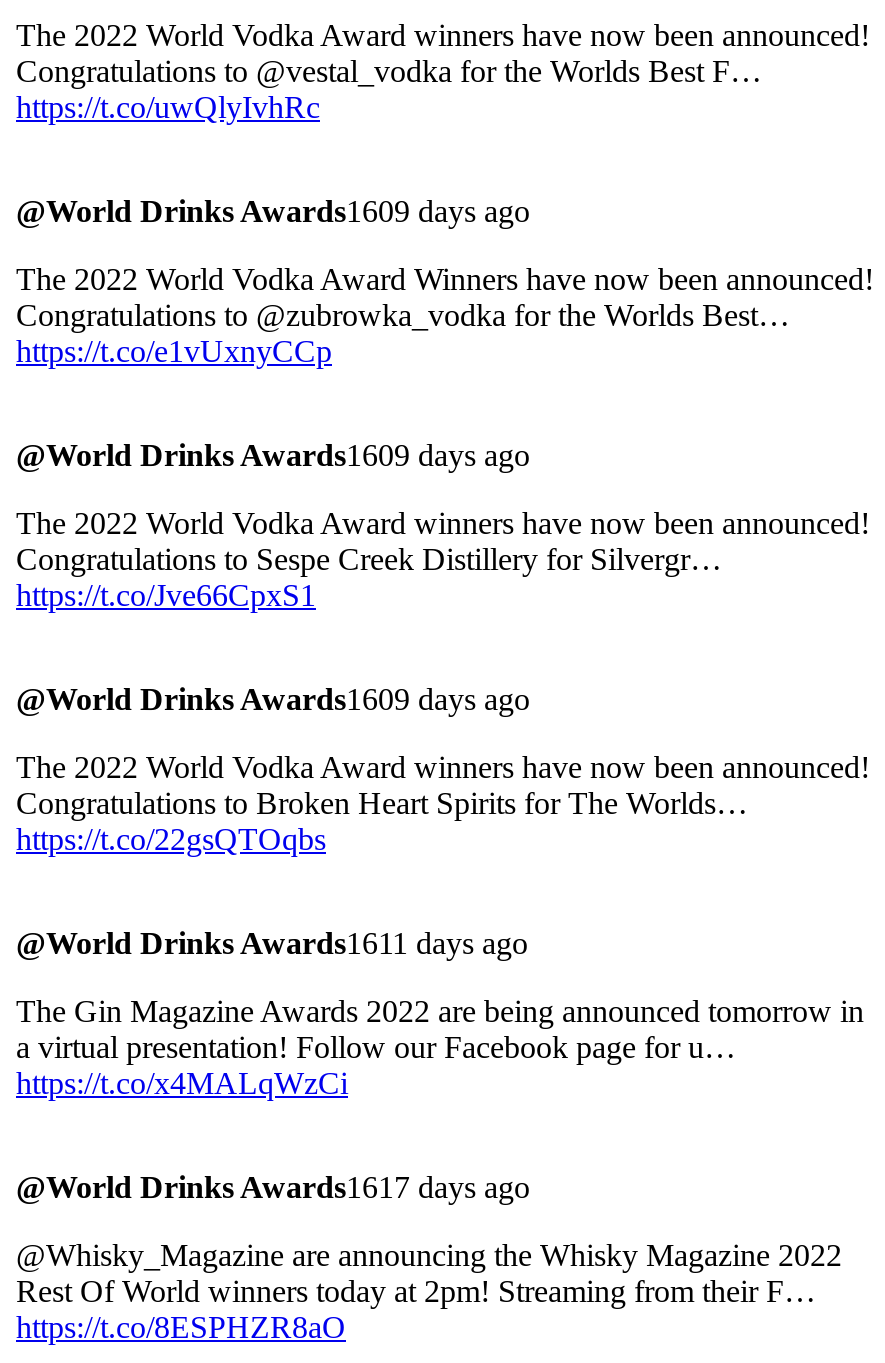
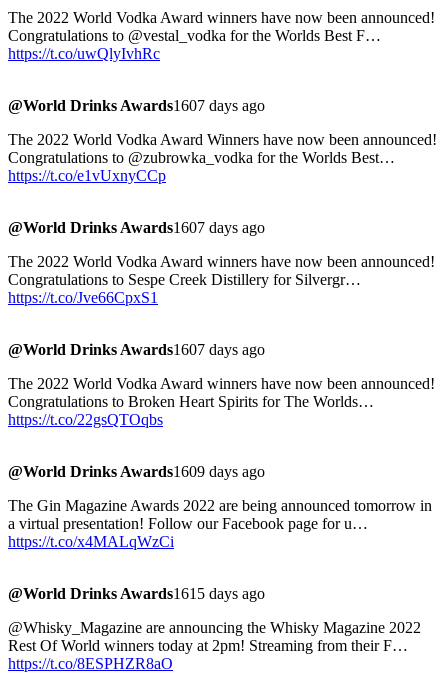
[16,194,530,228] @World Drinks Awards1609 days ago -> [8,97,265,114] @World Drinks Awards1607 days ago
[16,438,530,472] @World Drinks Awards1609 days ago -> [8,219,265,236] @World Drinks Awards1607 days ago
[16,682,530,716] @World Drinks Awards1609 days ago -> [8,341,265,358] @World Drinks Awards1607 days ago
[16,926,528,960] @World Drinks Awards1611 days ago -> [8,463,265,480] @World Drinks Awards1609 days ago
[16,1170,530,1204] @World Drinks Awards1617 days ago -> [8,585,265,602] @World Drinks Awards1615 days ago

